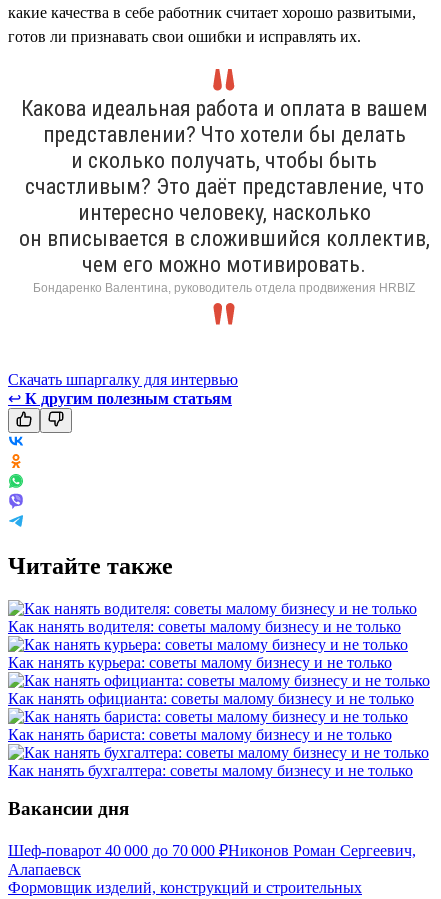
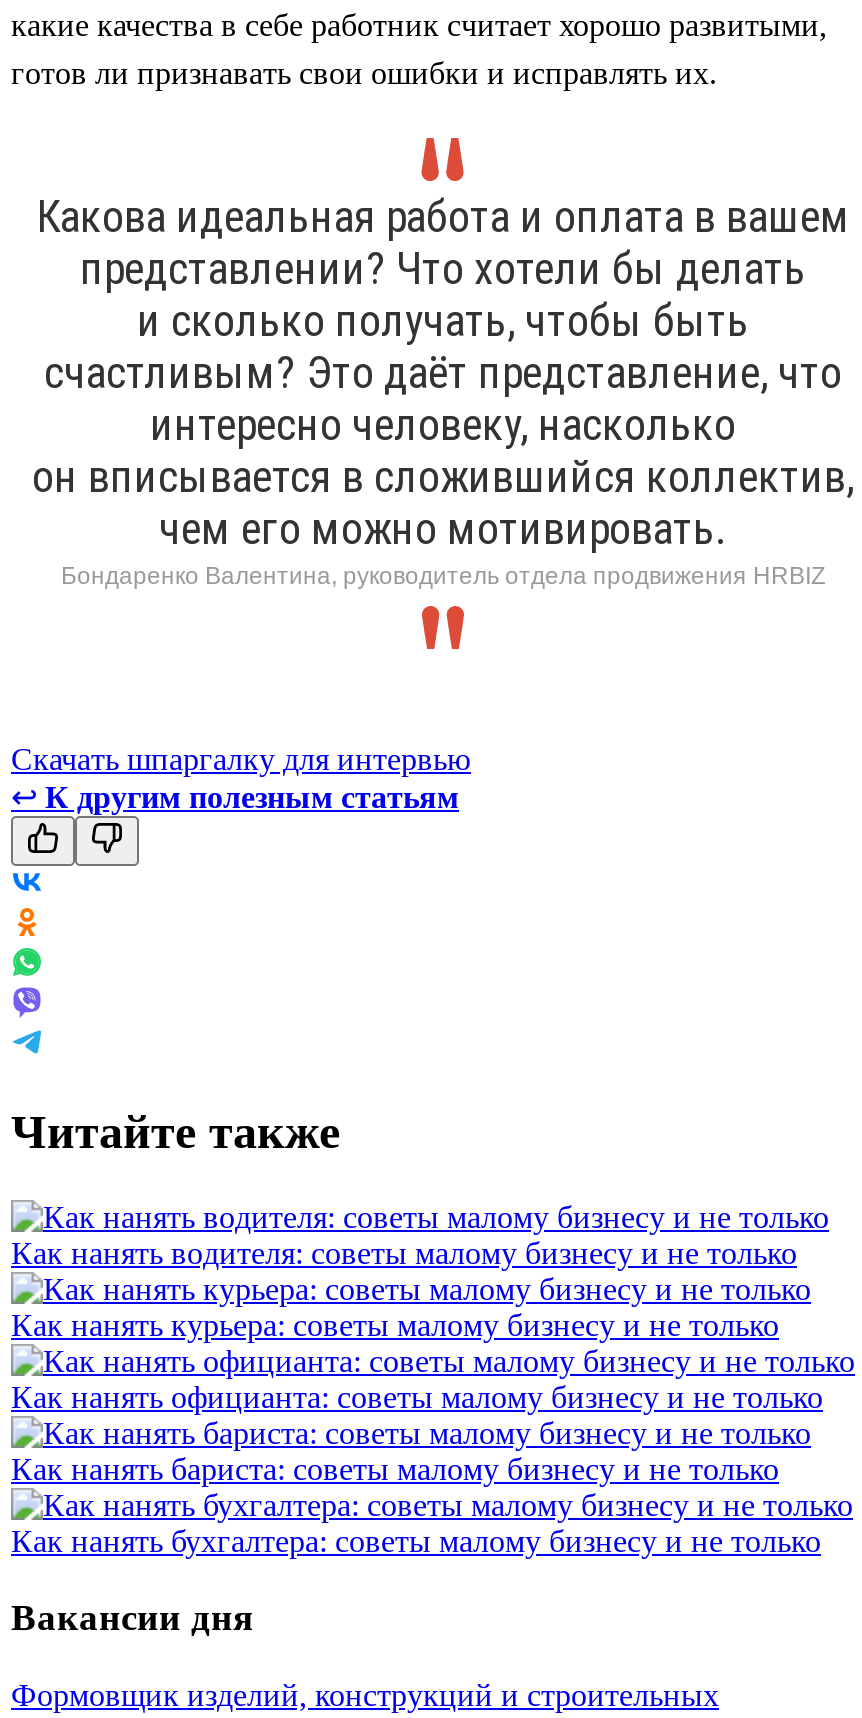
[8,842,416,878] Шеф-поварот 40 000 до 70 000 ₽Никонов Роман Сергеевич, | Алапаевск -> none

